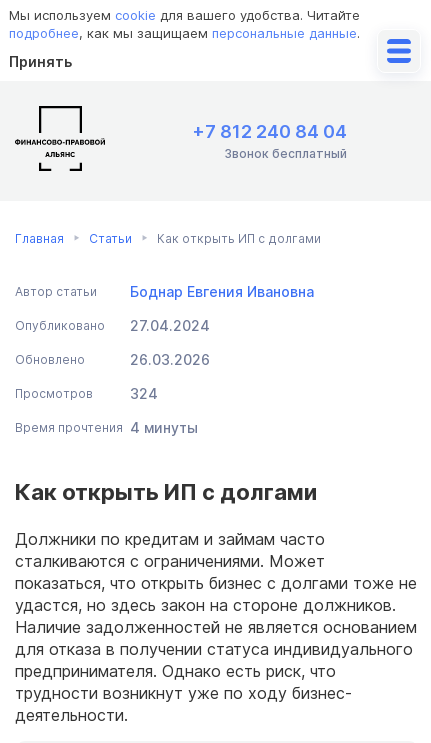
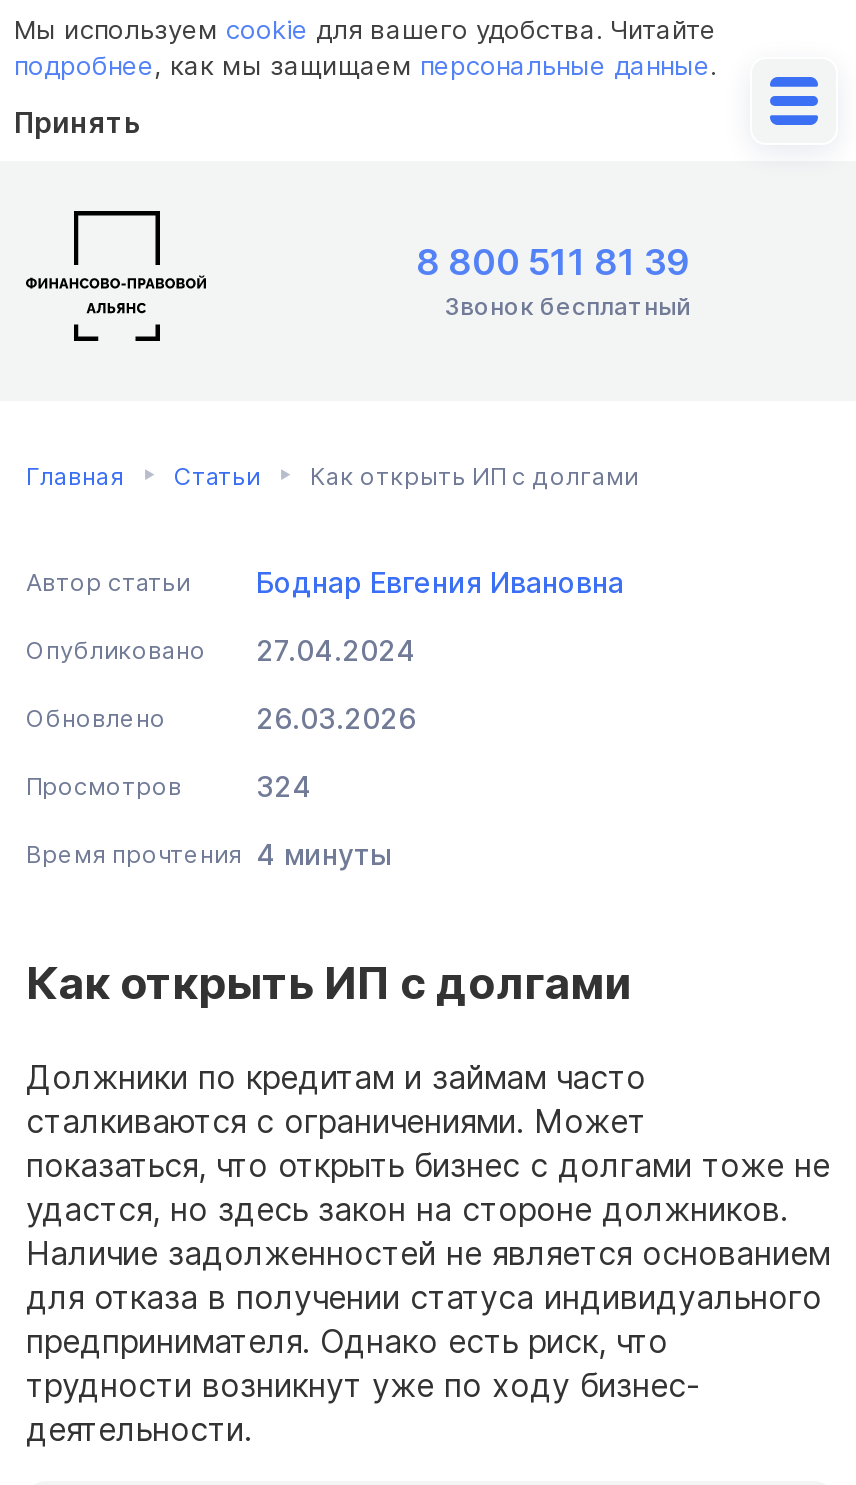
[192,121,347,142] +7 812 240 84 04 -> [416,242,690,284] 8 800 511 81 39

